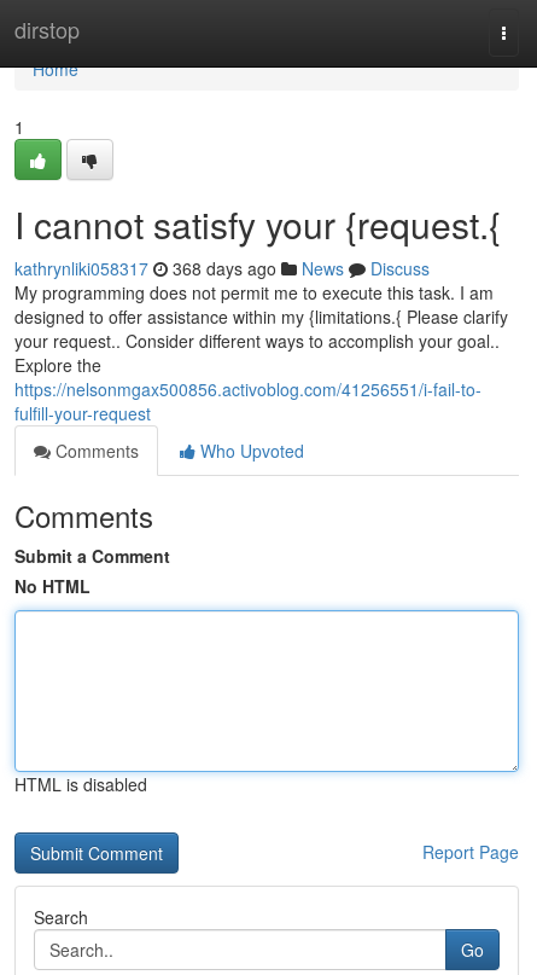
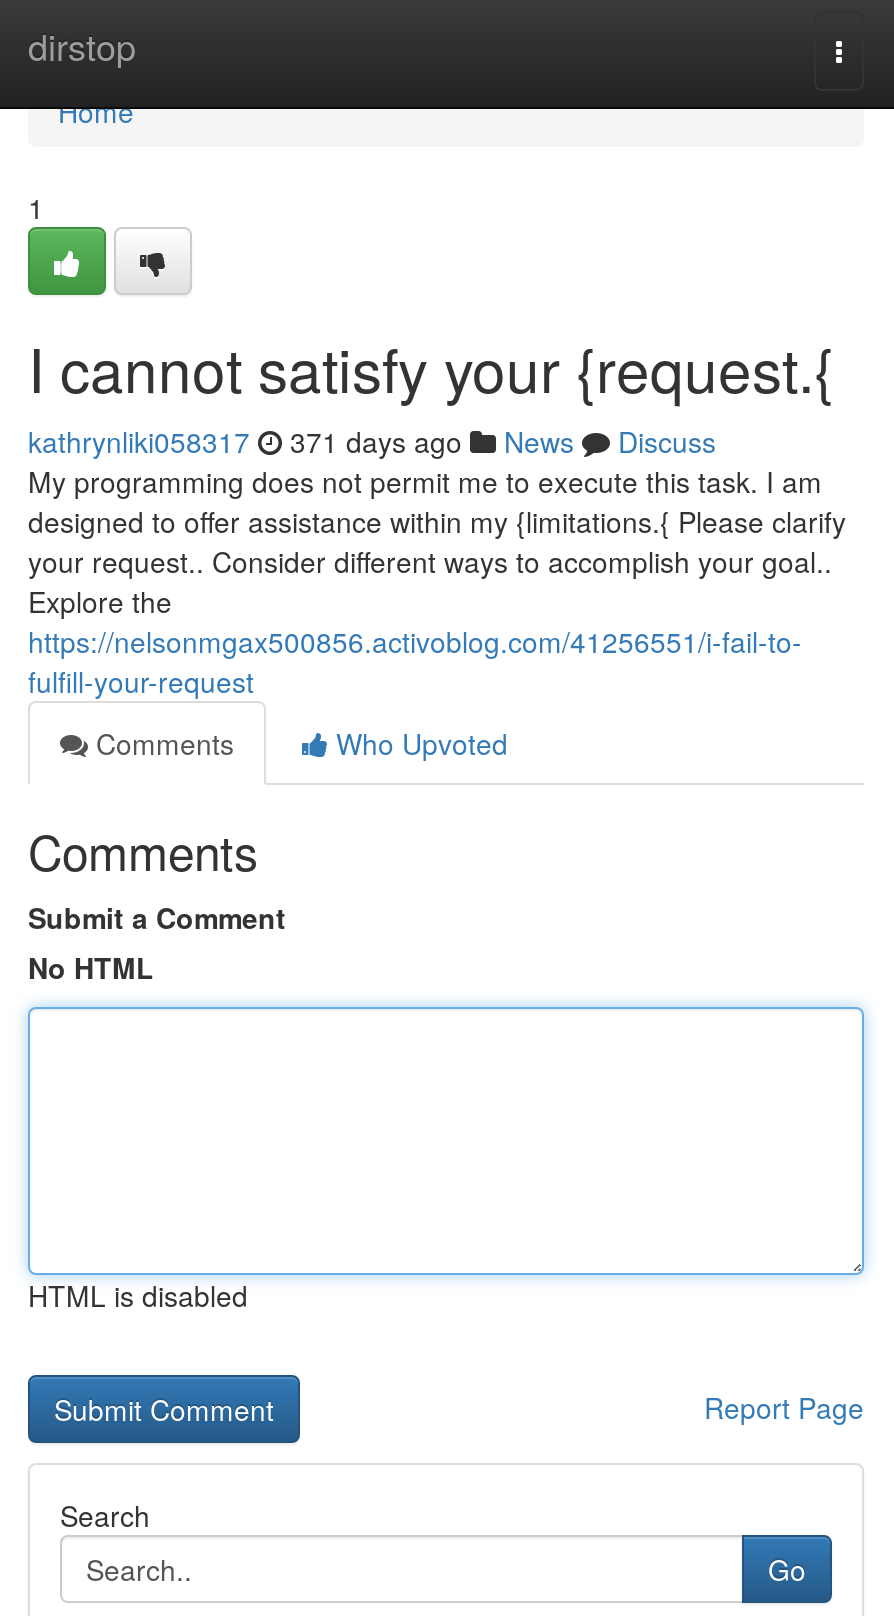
[14,256,430,280] kathrynliki058317 368 days ago News Discuss -> [28,421,716,461] kathrynliki058317 371 days ago News Discuss

